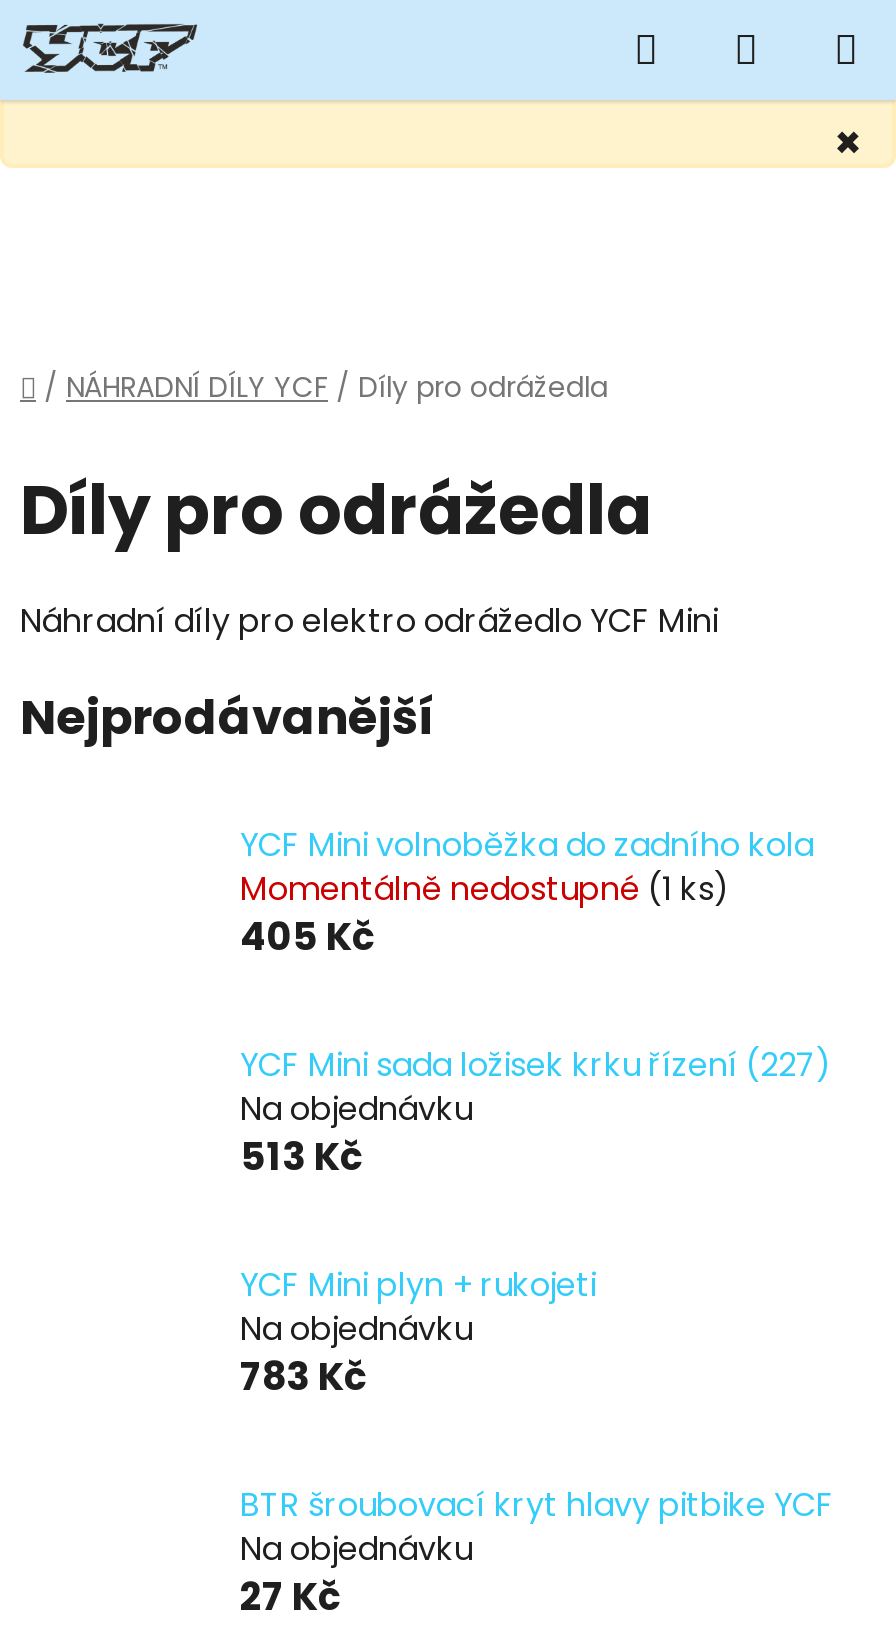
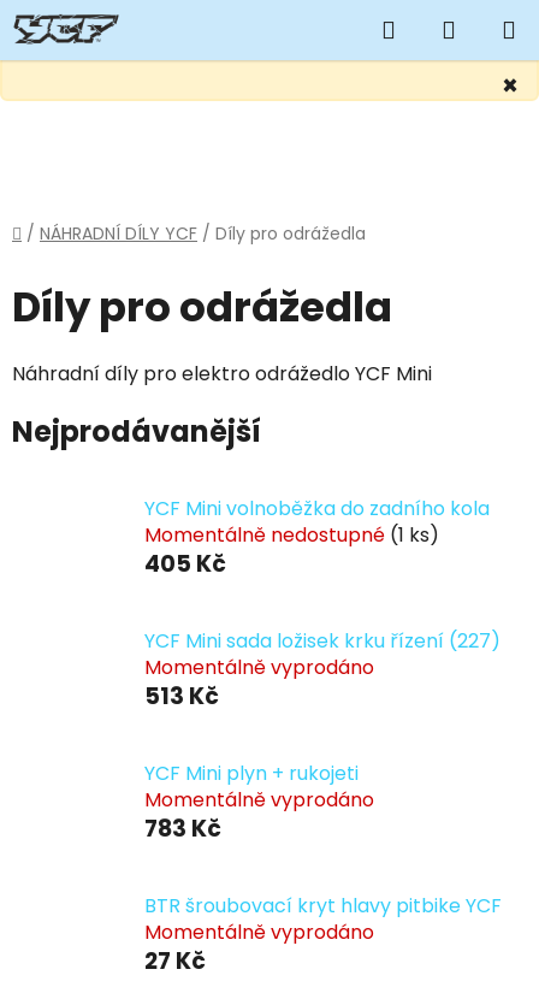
[240,1086,472,1132] Na objednávku -> [144,654,374,681] Momentálně vyprodáno
[240,1306,472,1352] Na objednávku -> [144,786,374,814] Momentálně vyprodáno
[240,1526,472,1572] Na objednávku -> [144,918,374,946] Momentálně vyprodáno

